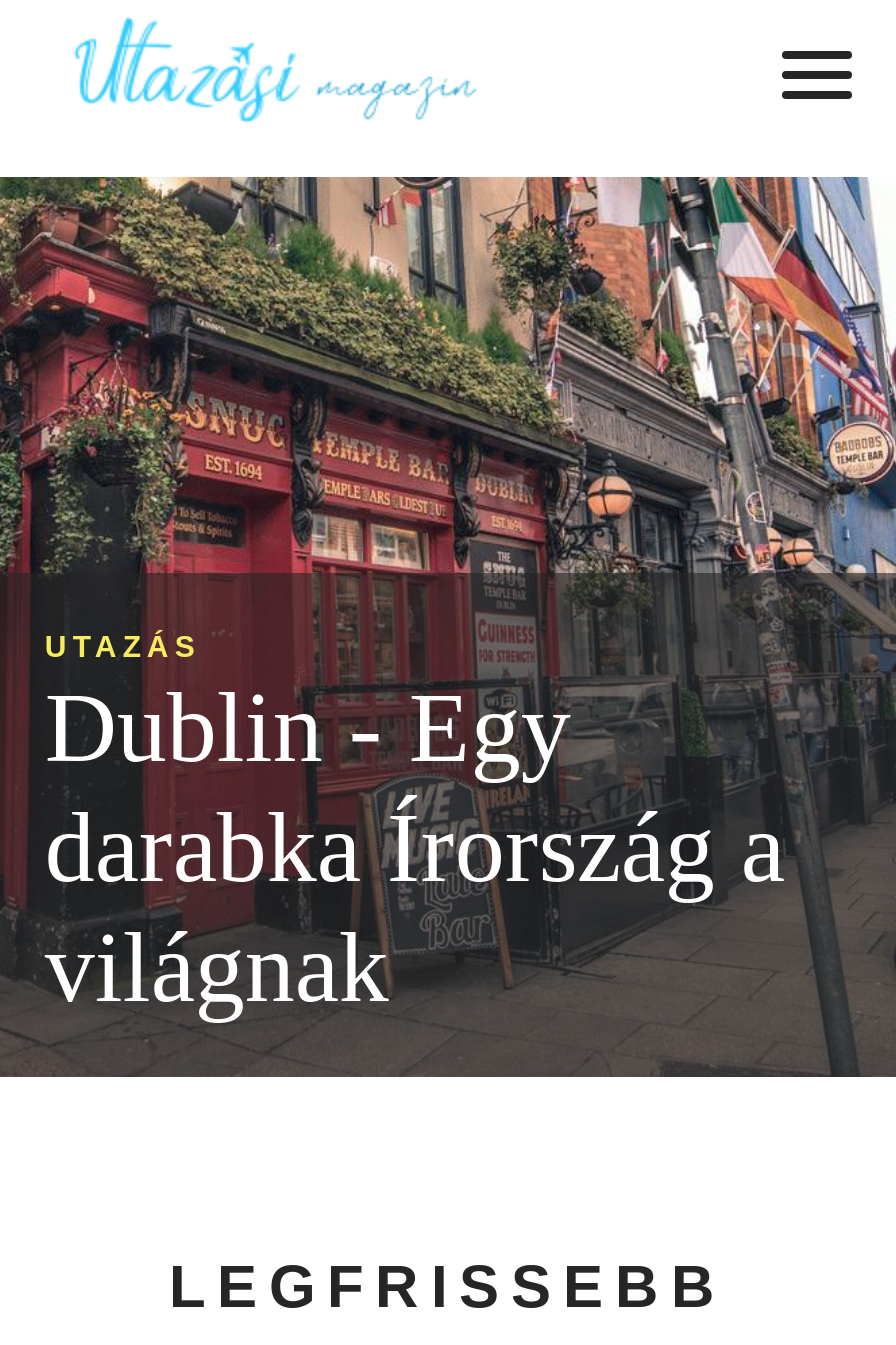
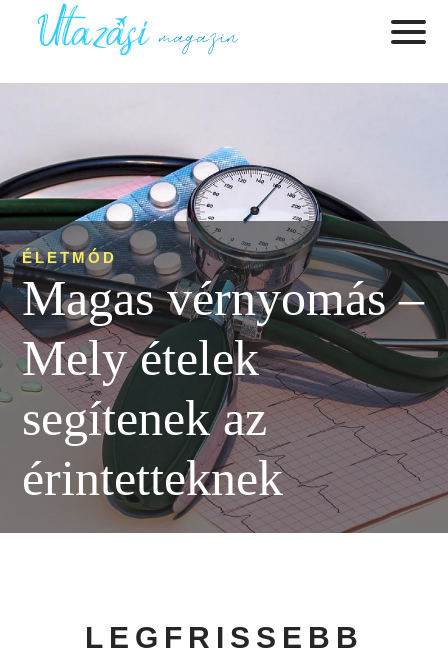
[6,175,890,1077] [image] | UTAZÁS | Dublin - Egy | darabka Írország a | világnak -> [3,83,445,533] [image] | ÉLETMÓD | Magas vérnyomás – | Mely ételek | segítenek az | érintetteknek

